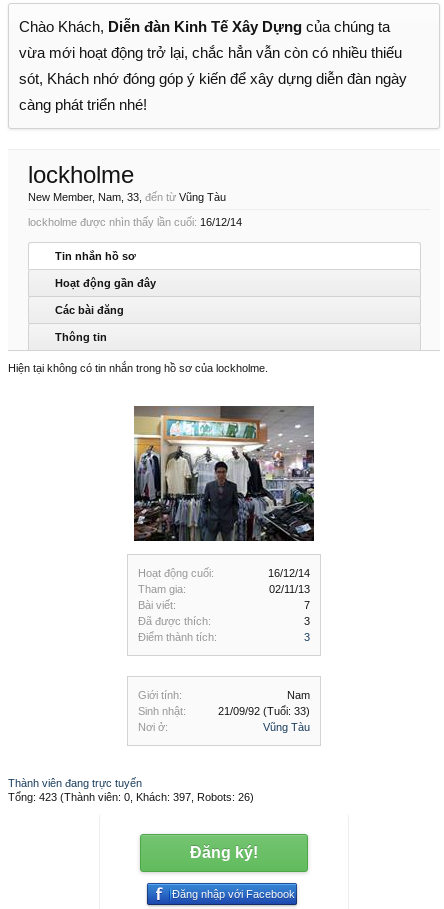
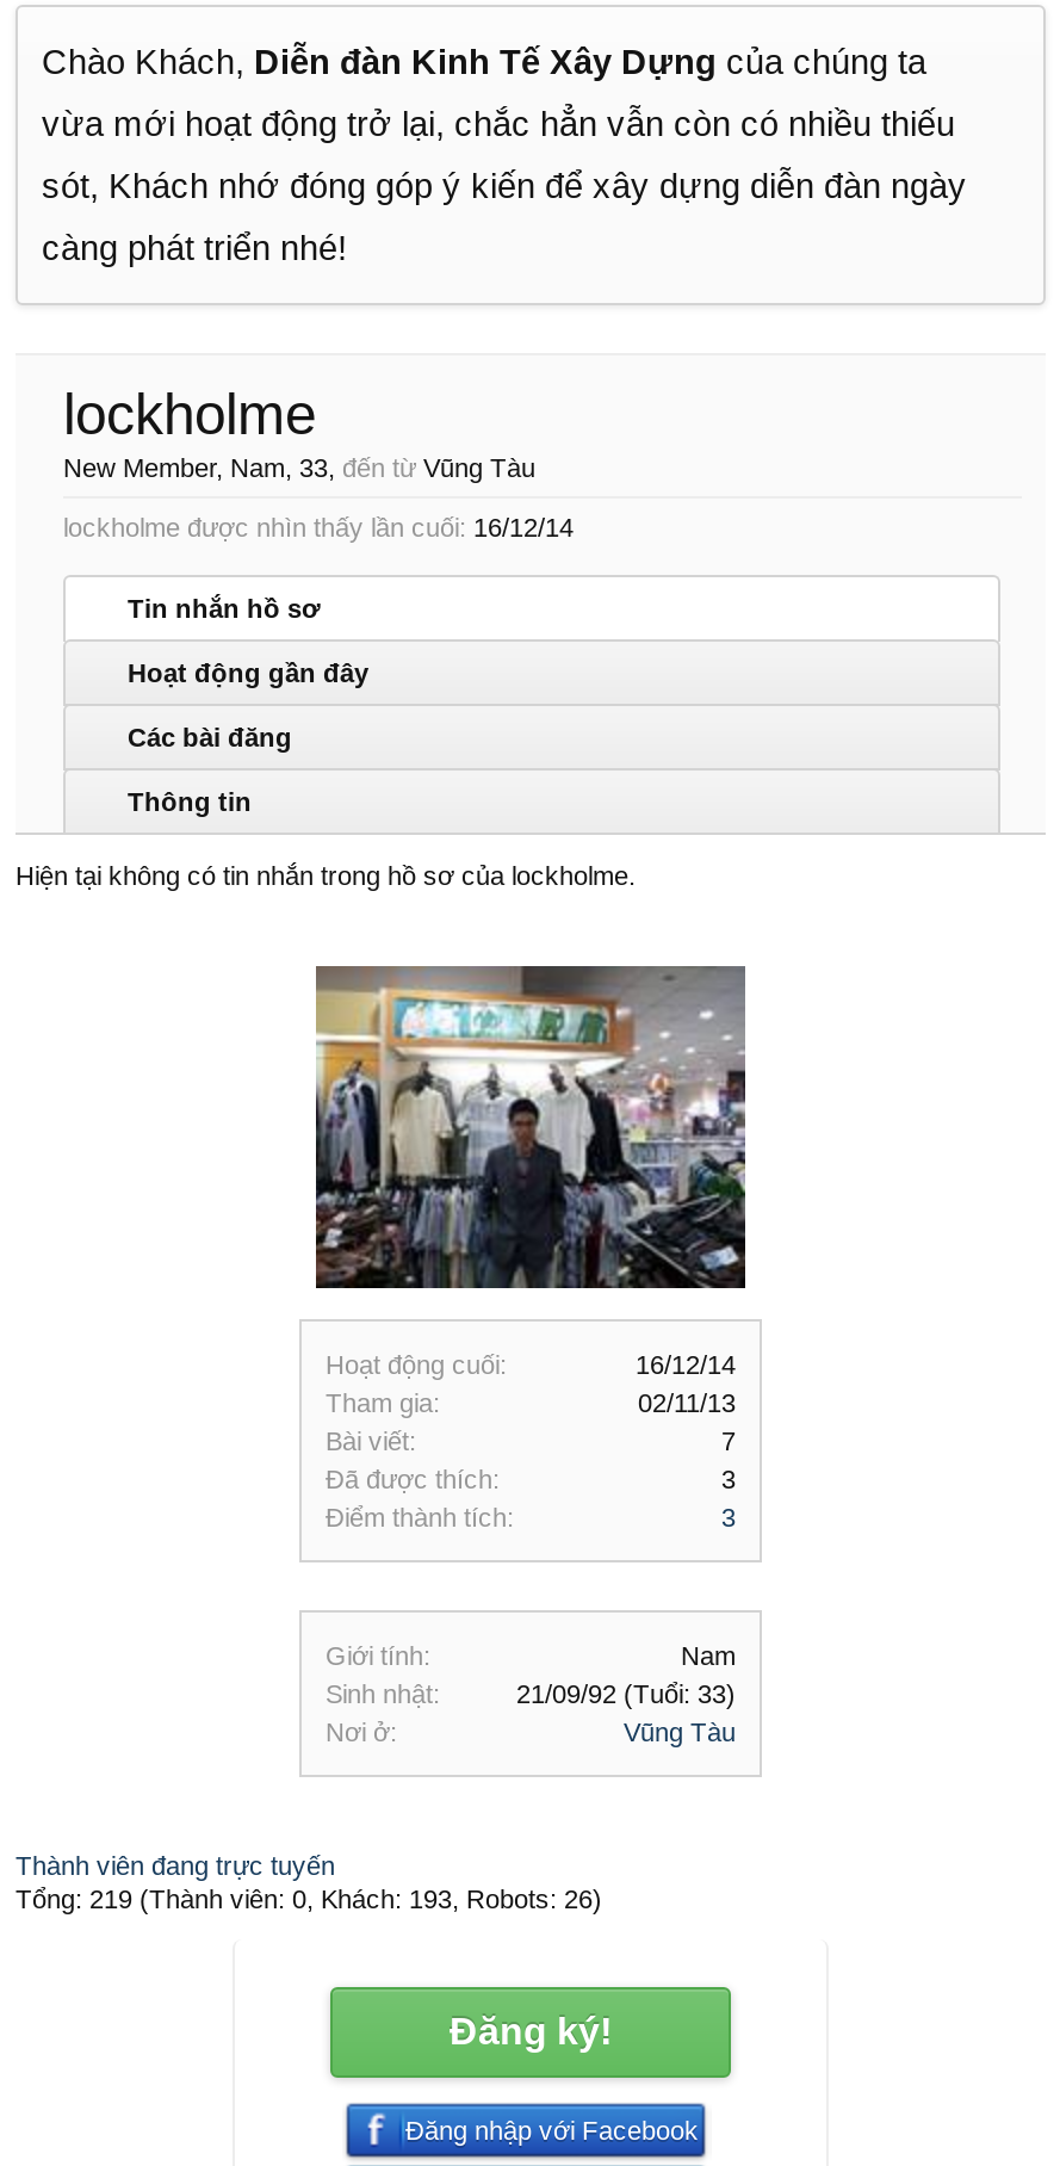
[8,791,254,803] Tổng: 423 (Thành viên: 0, Khách: 397, Robots: 26) -> [16,1885,602,1913] Tổng: 219 (Thành viên: 0, Khách: 193, Robots: 26)

